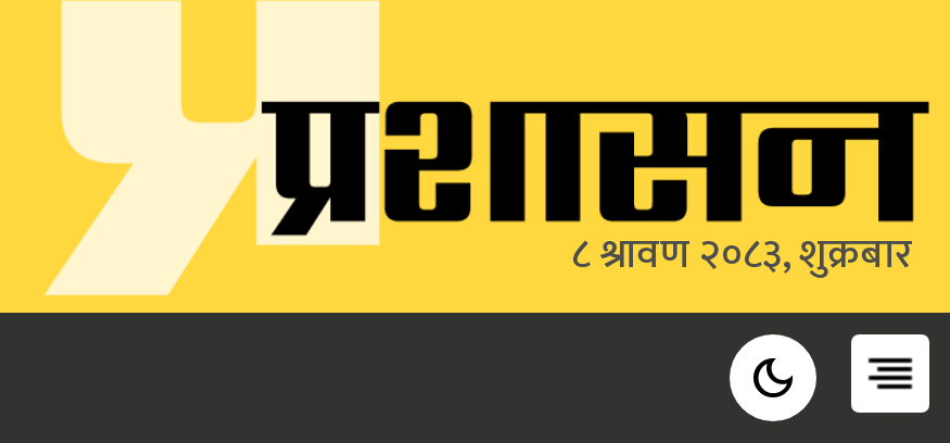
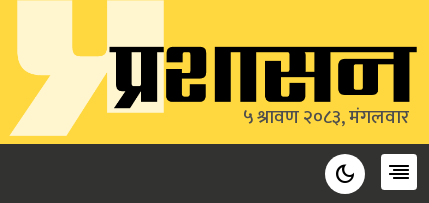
[571,221,912,289] ८ श्रावण २०८३, शुक्रबार -> [243,102,409,133] ५ श्रावण २०८३, मंगलवार

